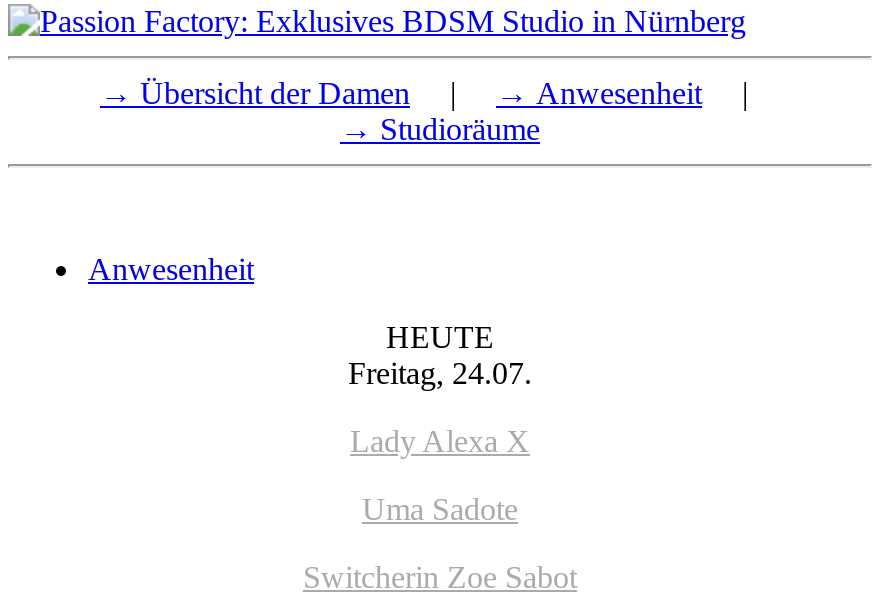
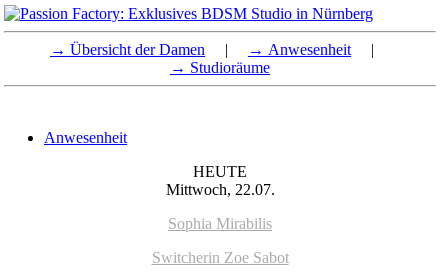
[348,356,532,526] Freitag, 24.07. | Lady Alexa X | Uma Sadote -> [165,181,274,232] Mittwoch, 22.07. | Sophia Mirabilis

